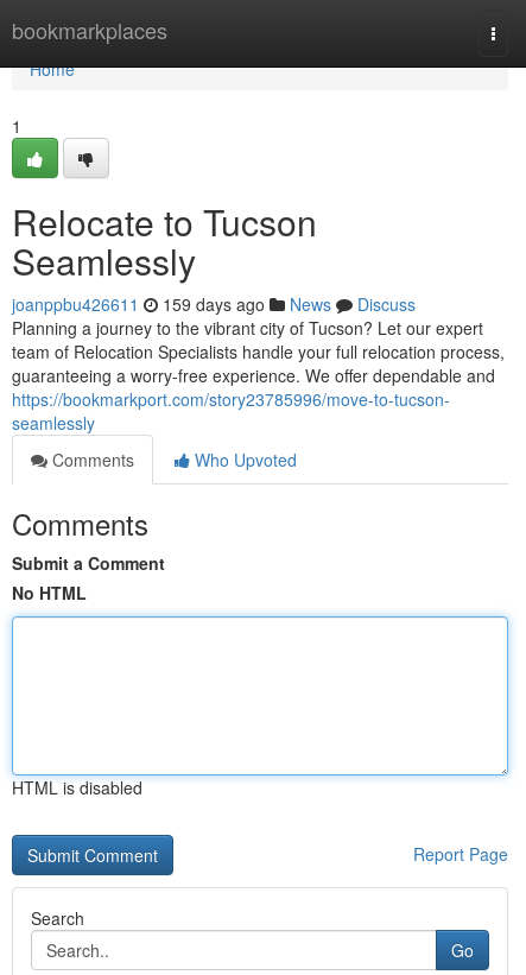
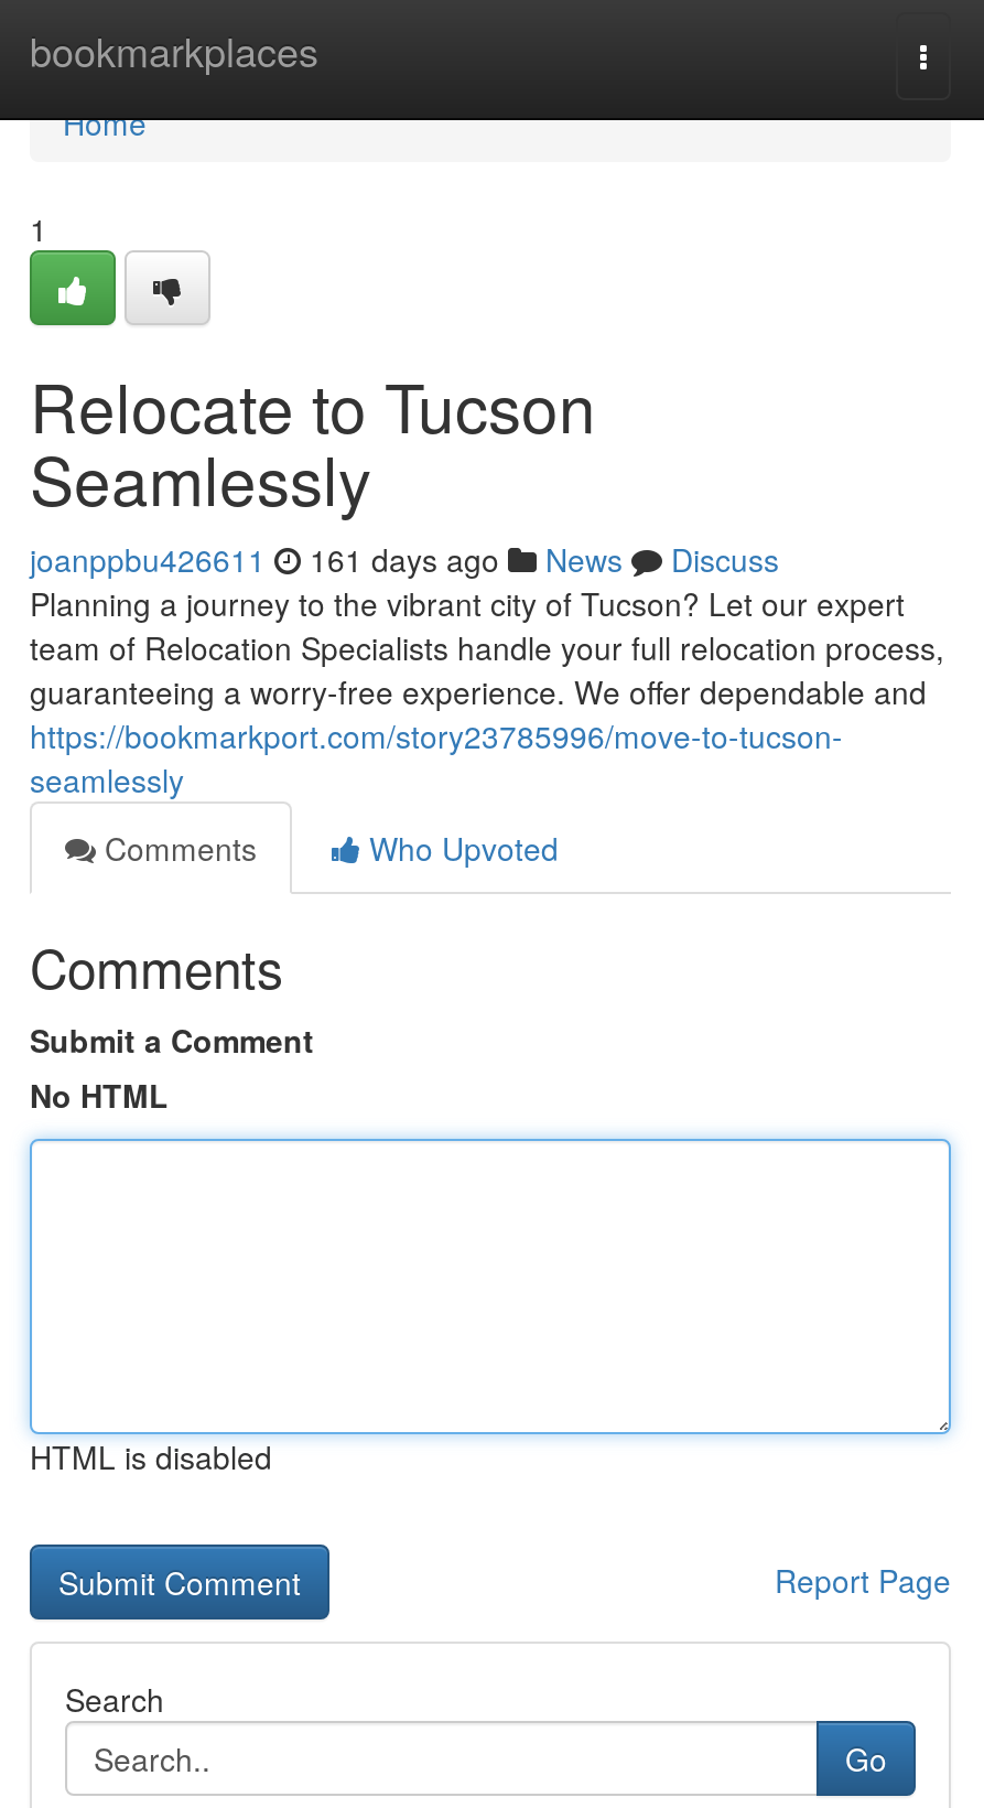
[12,292,416,316] joanppbu426611 159 days ago News Discuss -> [30,537,779,581] joanppbu426611 161 days ago News Discuss

